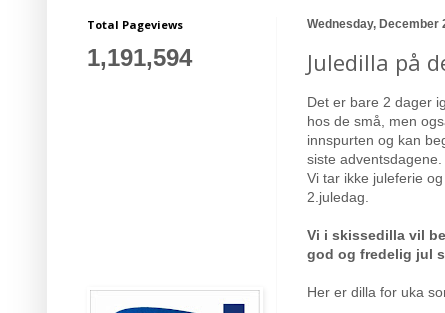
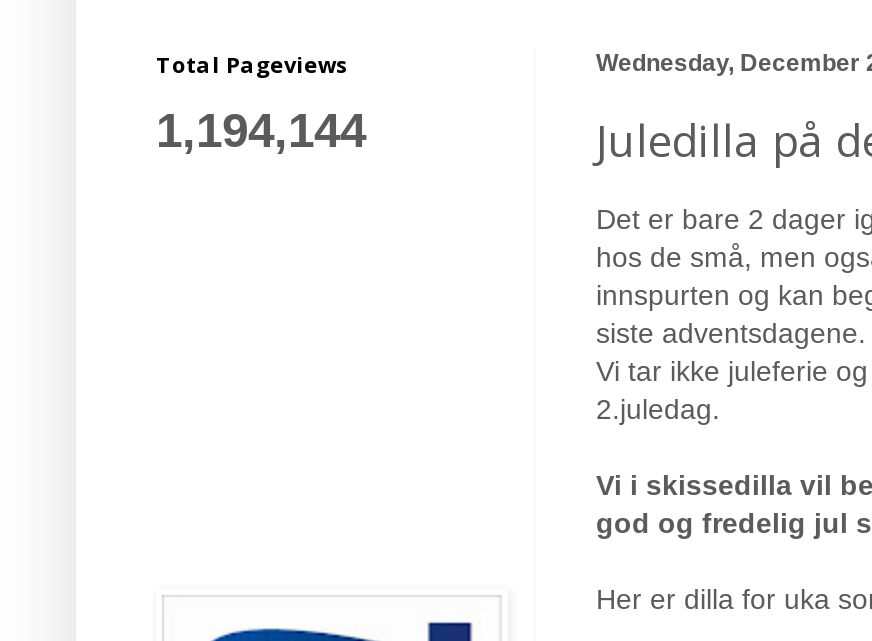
[87,44,192,71] 1,191,594 -> [156,103,366,157] 1,194,144

